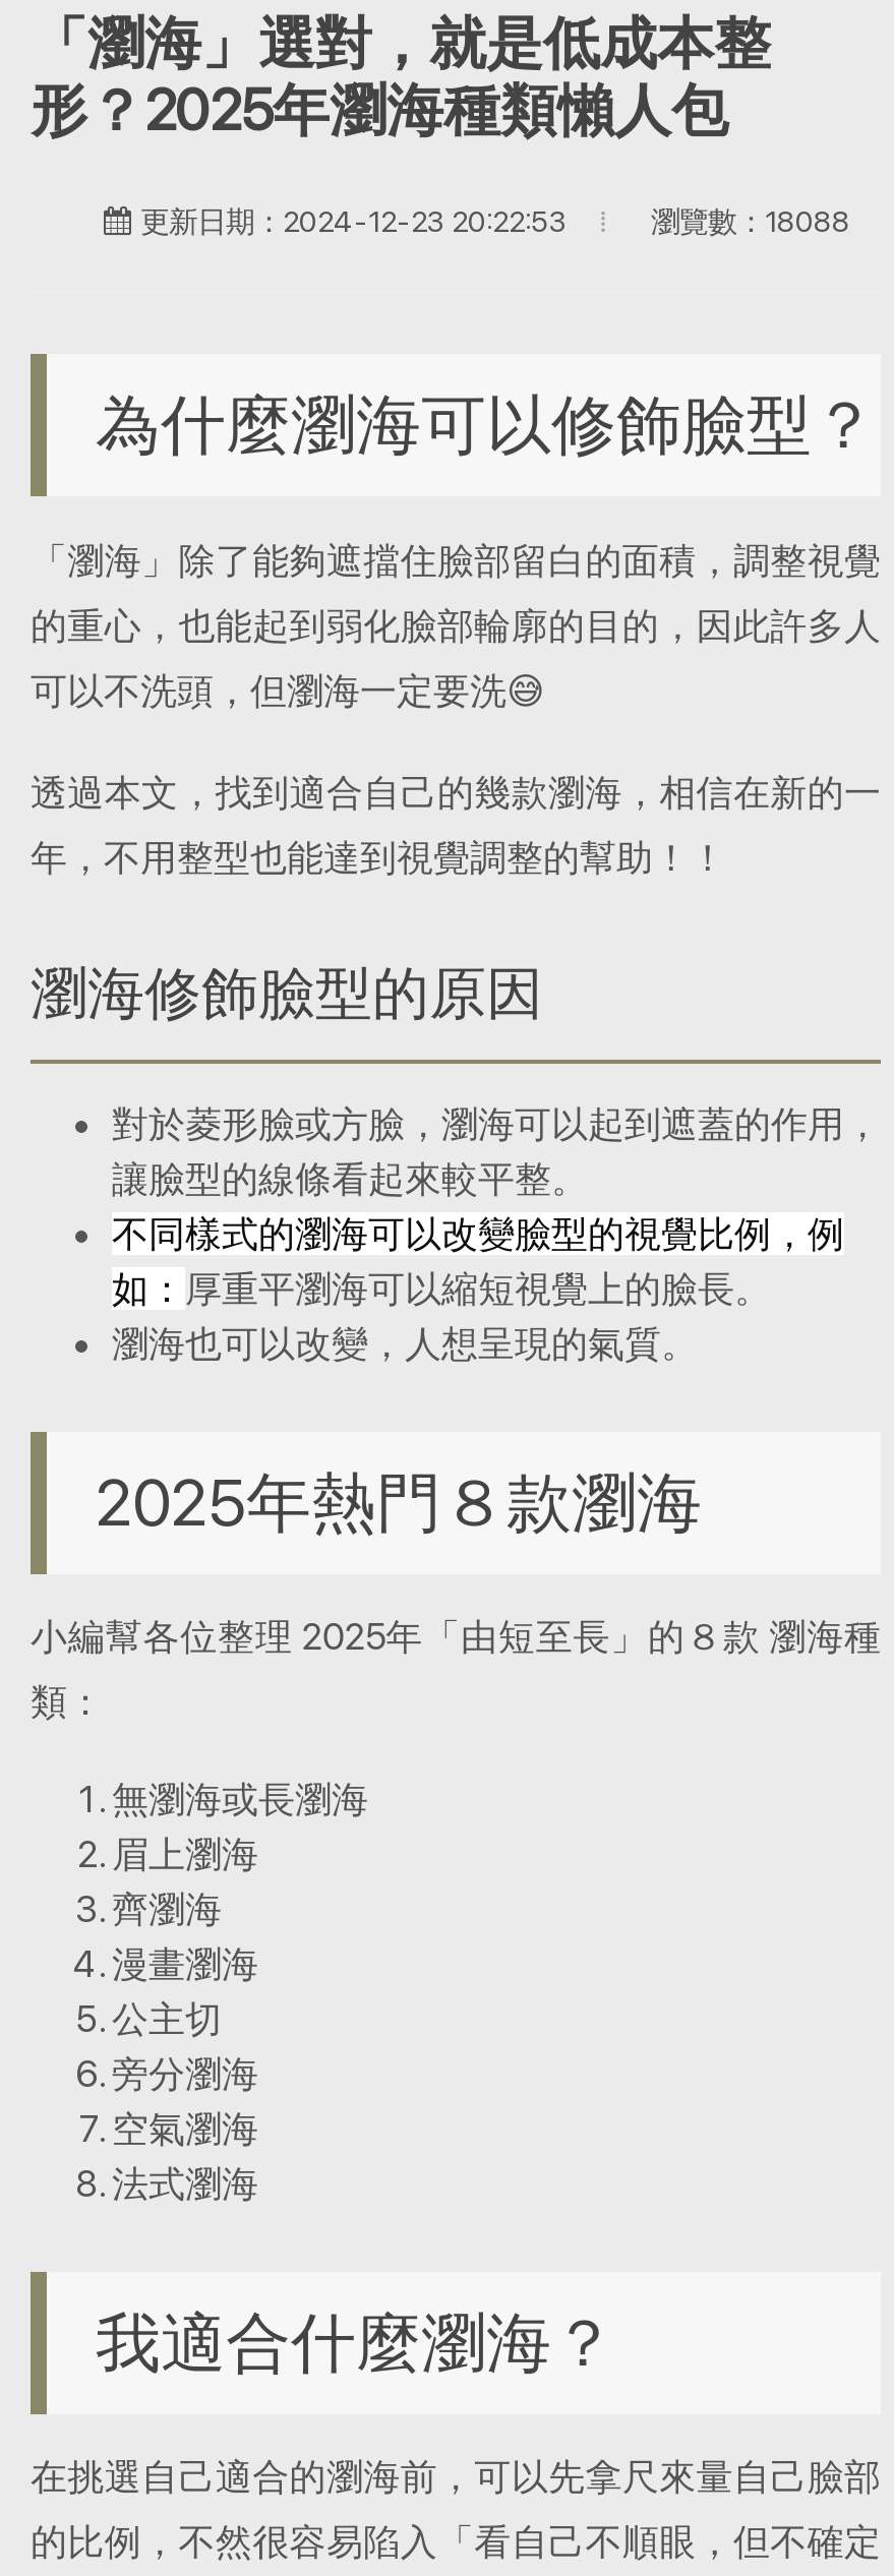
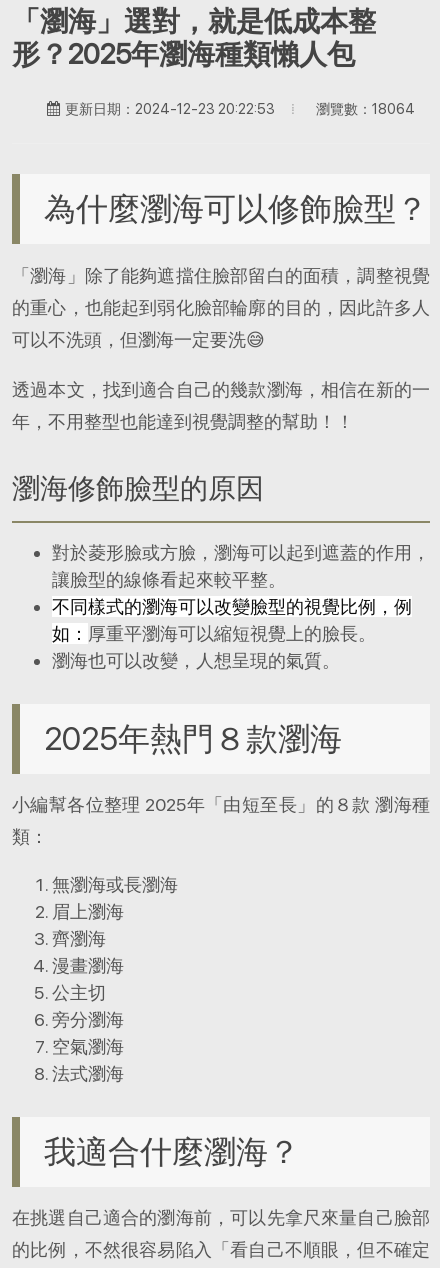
[651,202,850,237] 瀏覽數：18088 -> [316,99,415,116] 瀏覽數：18064

